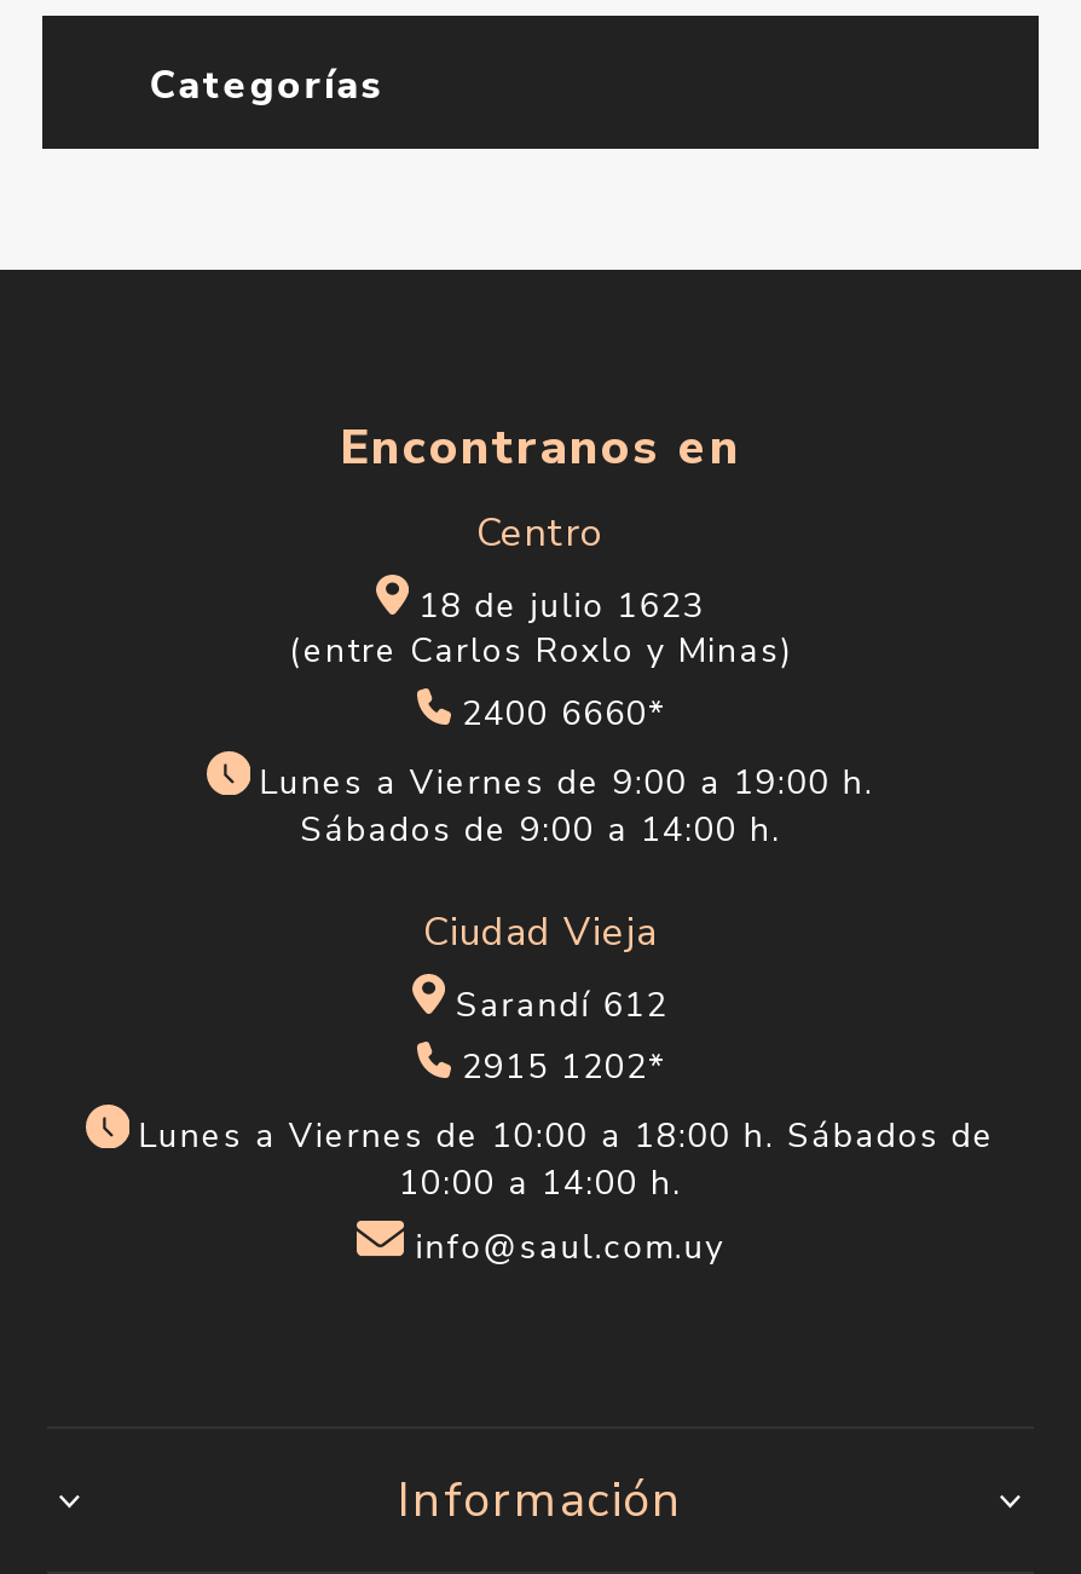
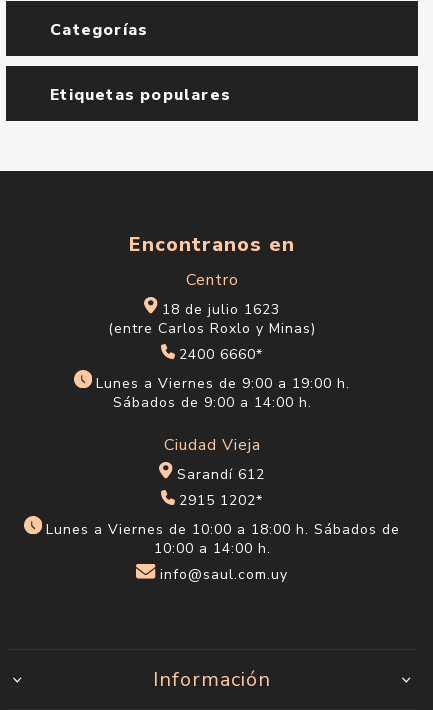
none -> [50,84,231,106] Etiquetas populares

